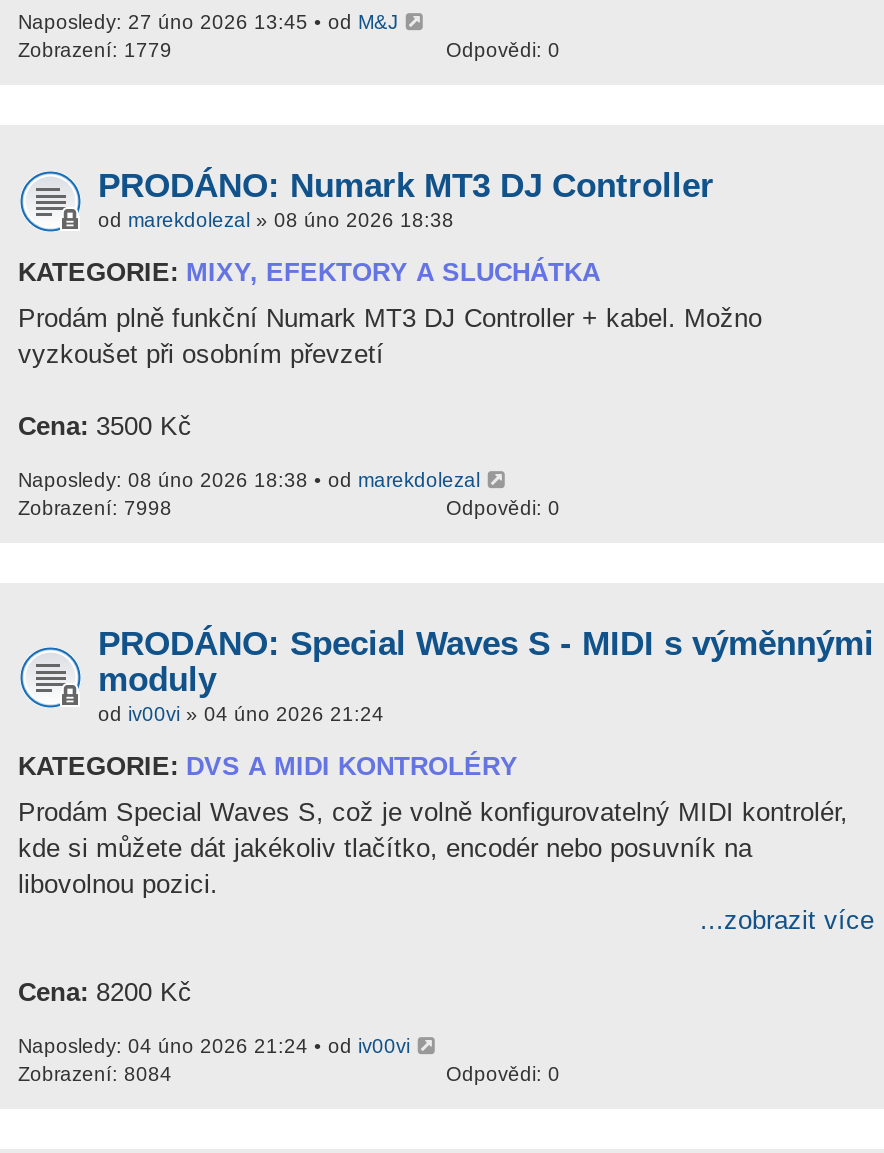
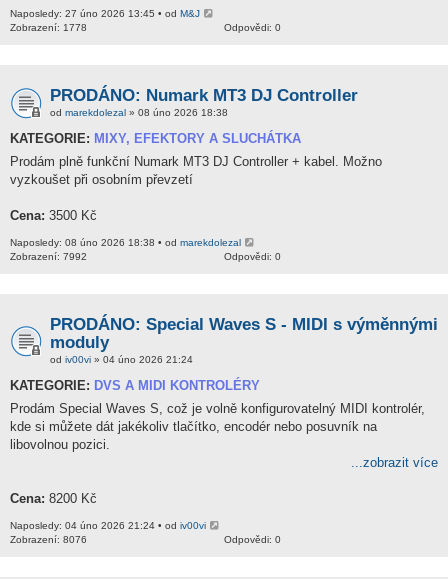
[18,39,172,61] Zobrazení: 1779 -> [10,22,87,33] Zobrazení: 1778
[18,497,172,519] Zobrazení: 7998 -> [10,251,87,262] Zobrazení: 7992
[18,1063,172,1085] Zobrazení: 8084 -> [10,534,87,545] Zobrazení: 8076

